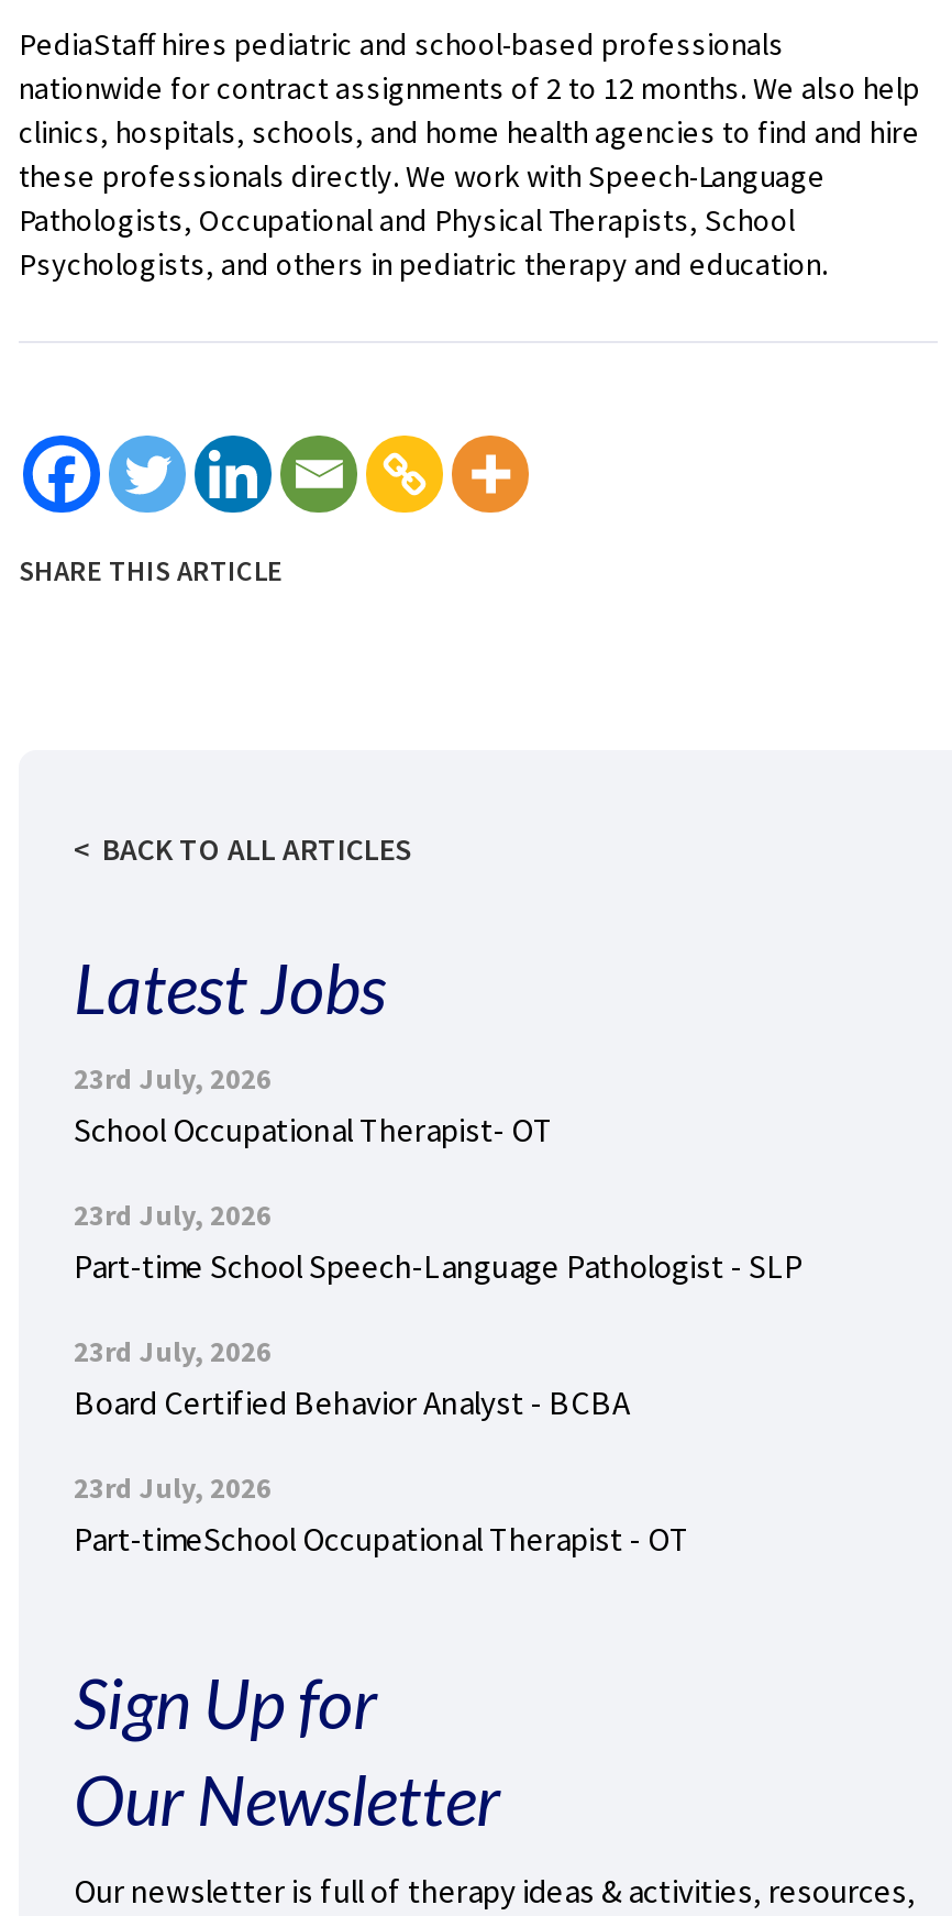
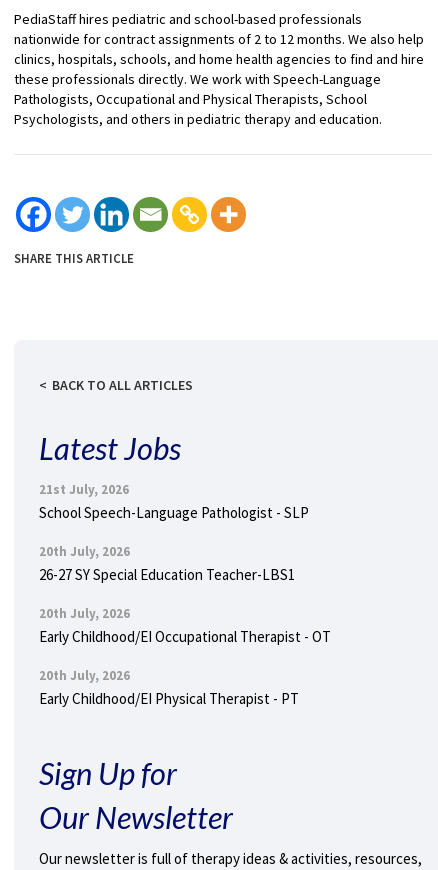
[74,1059,553,1149] 23rd July, 2026 | School Occupational Therapist- OT -> [39,480,309,521] 21st July, 2026 | School Speech-Language Pathologist - SLP
[74,1196,804,1286] 23rd July, 2026 | Part-time School Speech-Language Pathologist - SLP -> [39,542,295,583] 20th July, 2026 | 26-27 SY Special Education Teacher-LBS1
[74,1332,630,1422] 23rd July, 2026 | Board Certified Behavior Analyst - BCBA -> [39,604,331,645] 20th July, 2026 | Early Childhood/EI Occupational Therapist - OT
[74,1468,689,1559] 23rd July, 2026 | Part-timeSchool Occupational Therapist - OT -> [39,666,299,707] 20th July, 2026 | Early Childhood/EI Physical Therapist - PT

